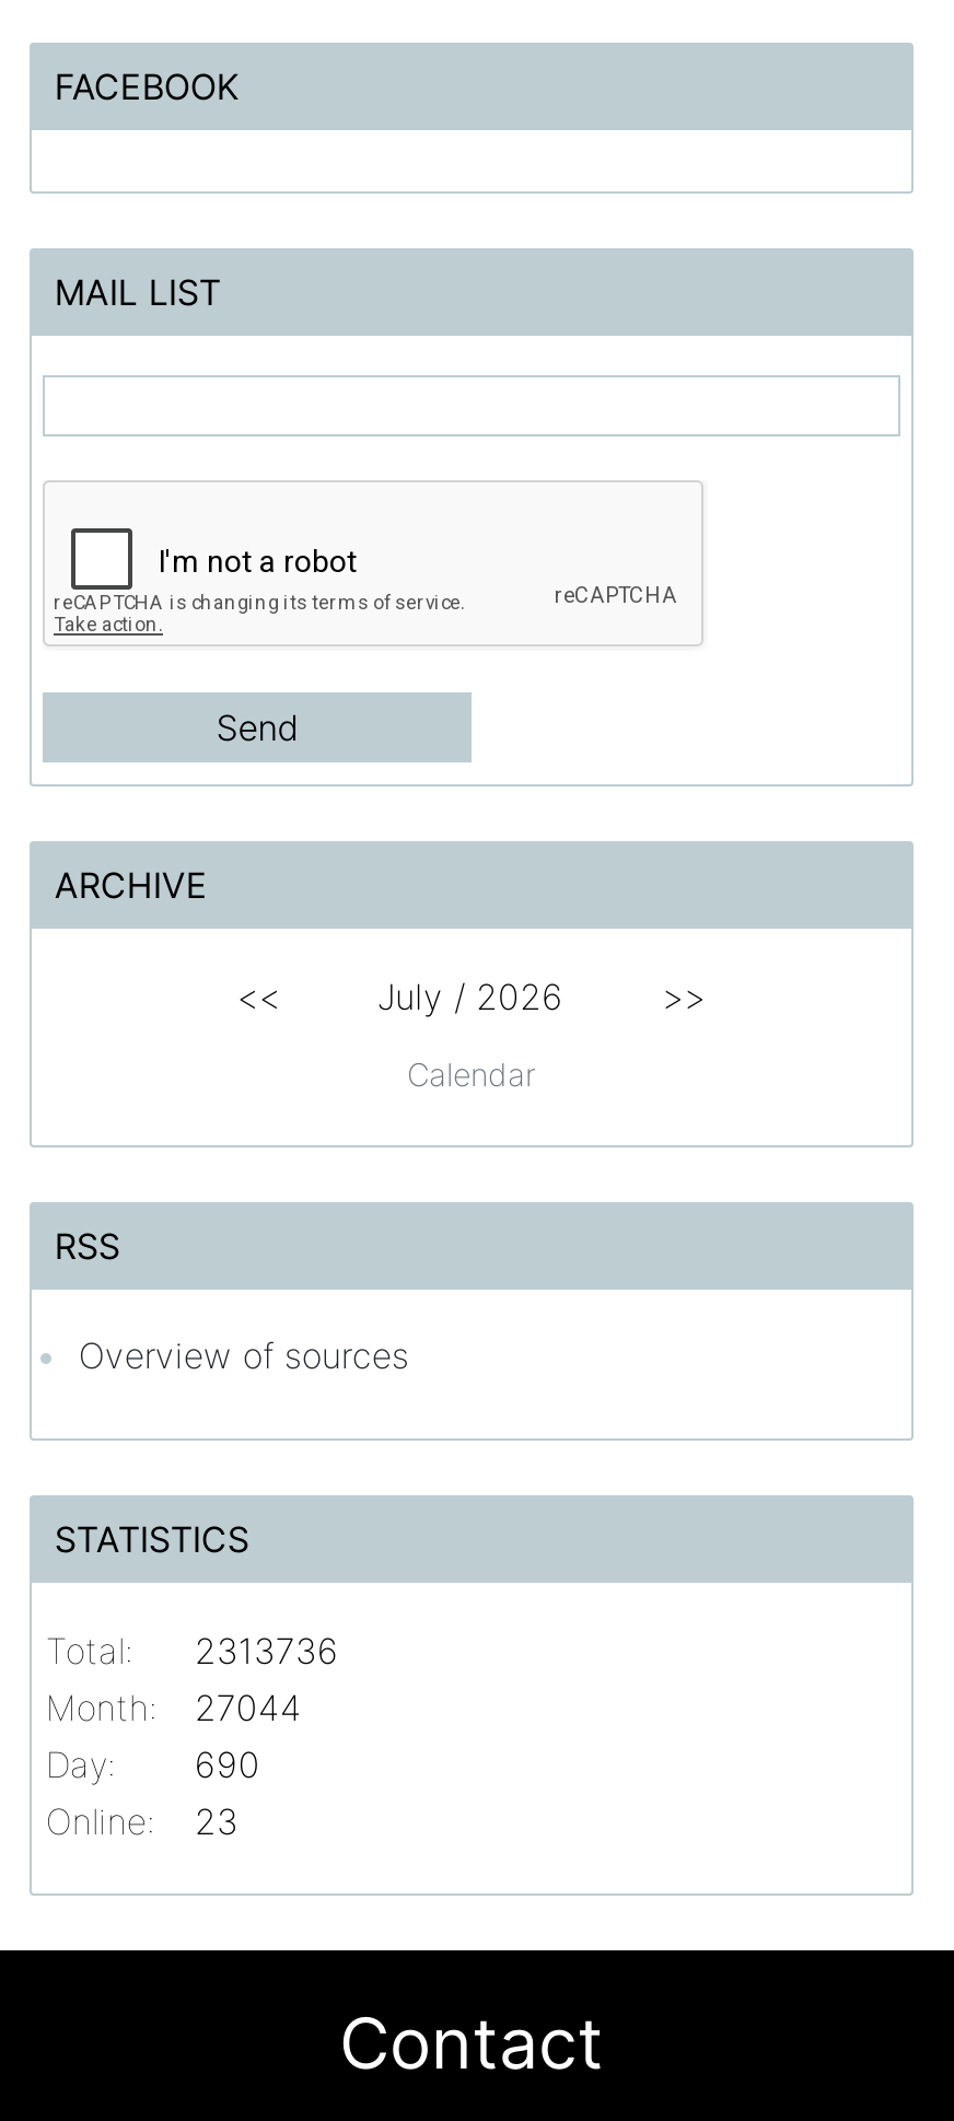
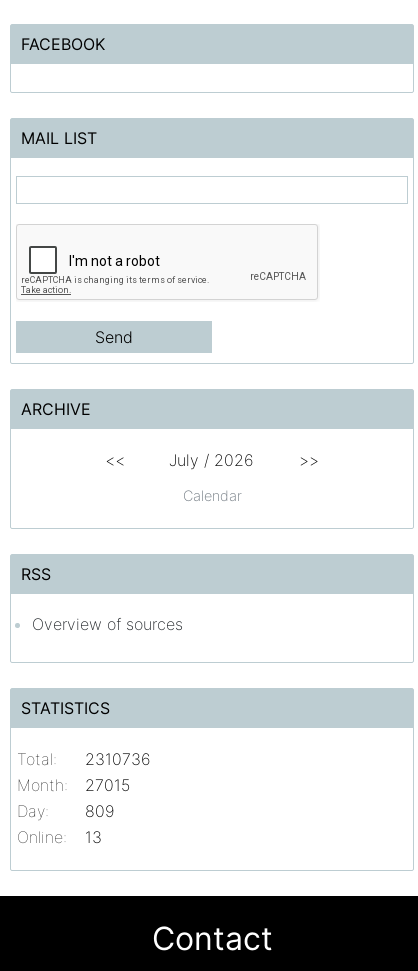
[46,1629,339,1673] Total: 2313736 -> [17,749,151,769] Total: 2310736
[46,1686,302,1730] Month: 27044 -> [17,775,130,795] Month: 27015
[46,1743,260,1787] Day: 690 -> [17,801,115,821] Day: 809
[46,1800,238,1844] Online: 23 -> [17,827,102,847] Online: 13

